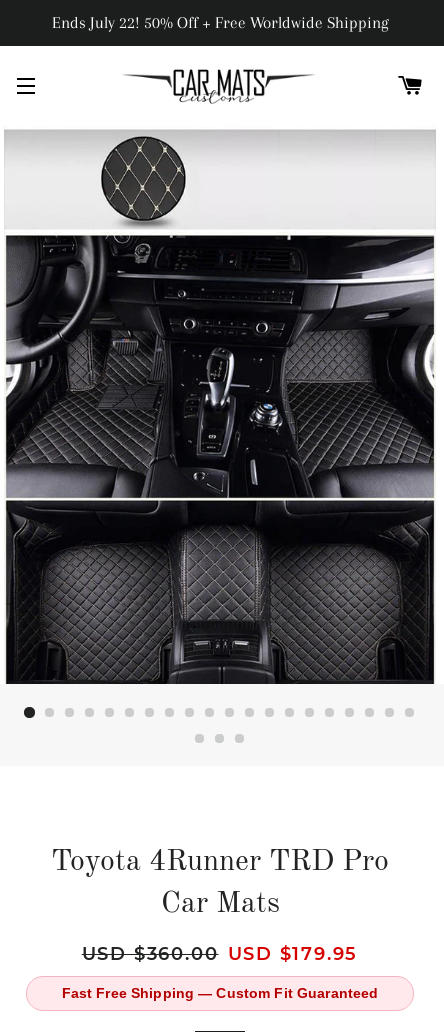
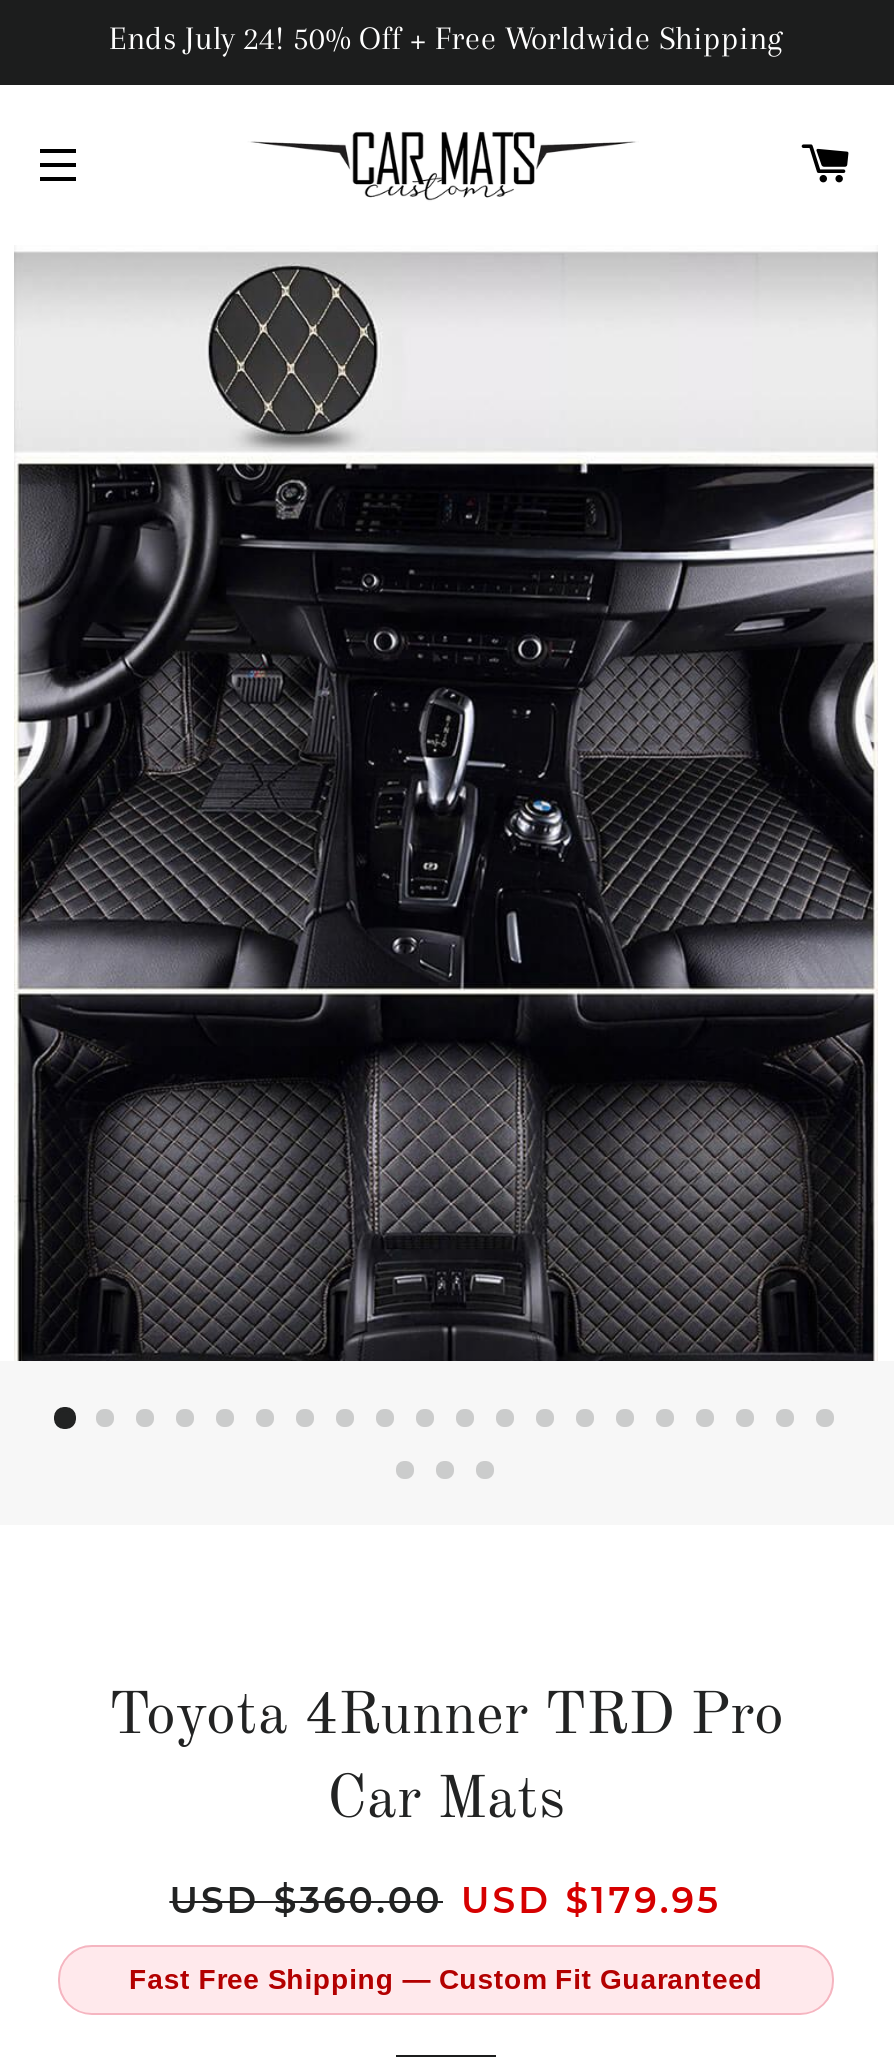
[51,13,388,32] Ends July 22! 50% Off + Free Worldwide Shipping -> [109,19,783,57] Ends July 24! 50% Off + Free Worldwide Shipping

